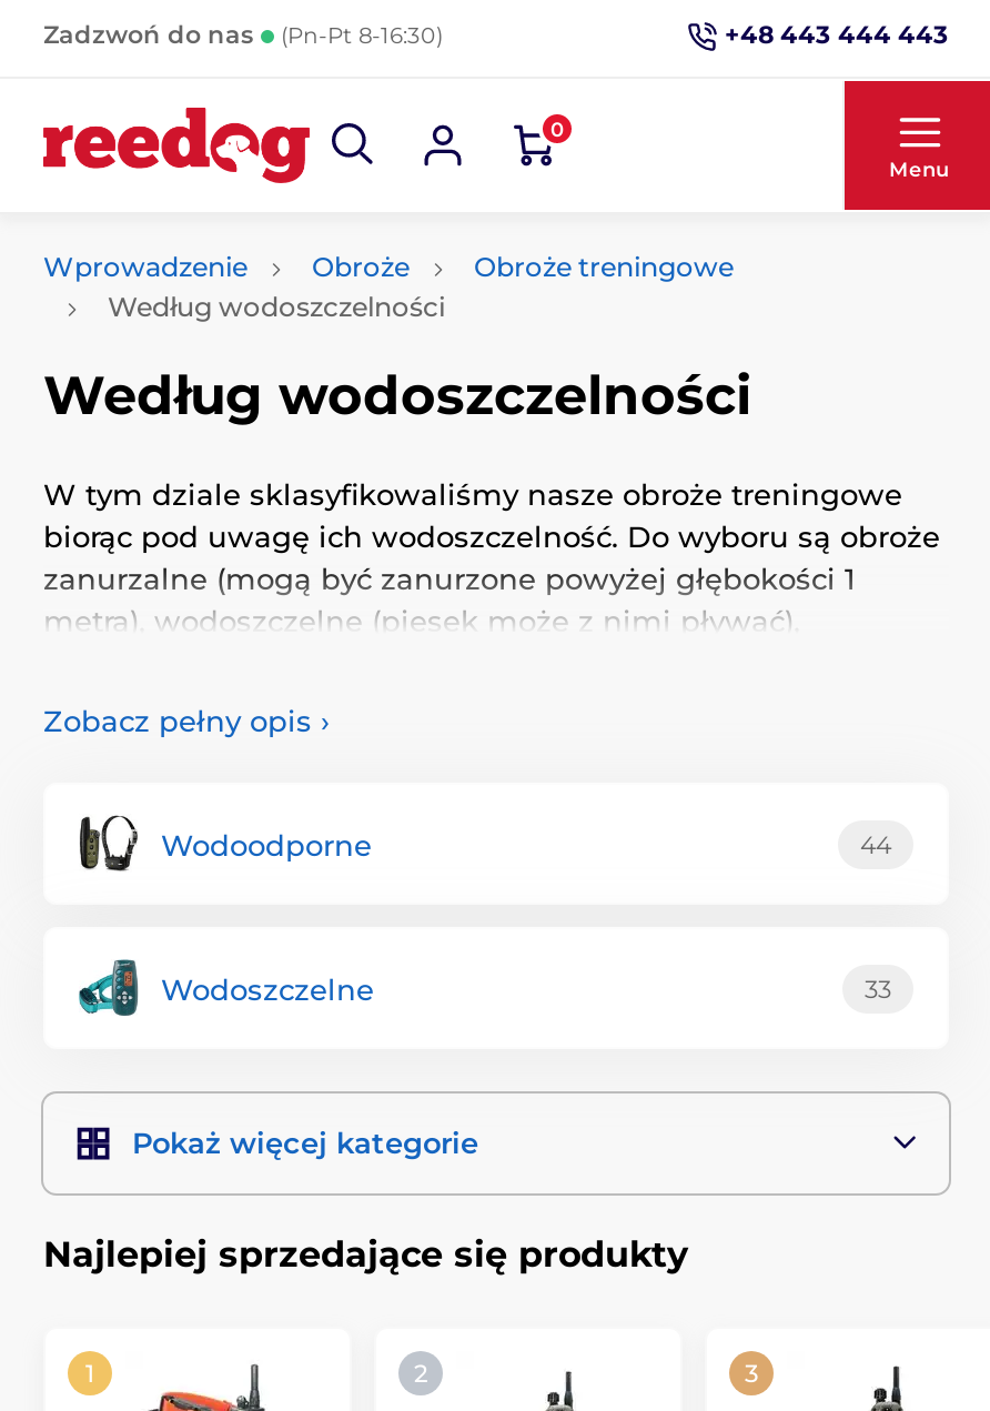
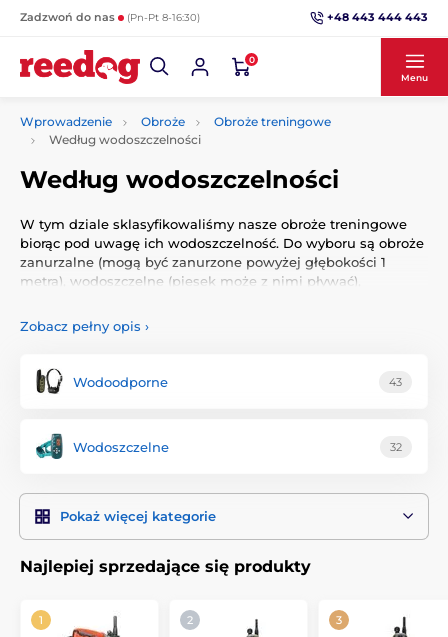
[860,828,891,859] 44 -> [389,374,402,388] 43
[865,972,891,1004] 33 -> [390,439,402,453] 32

